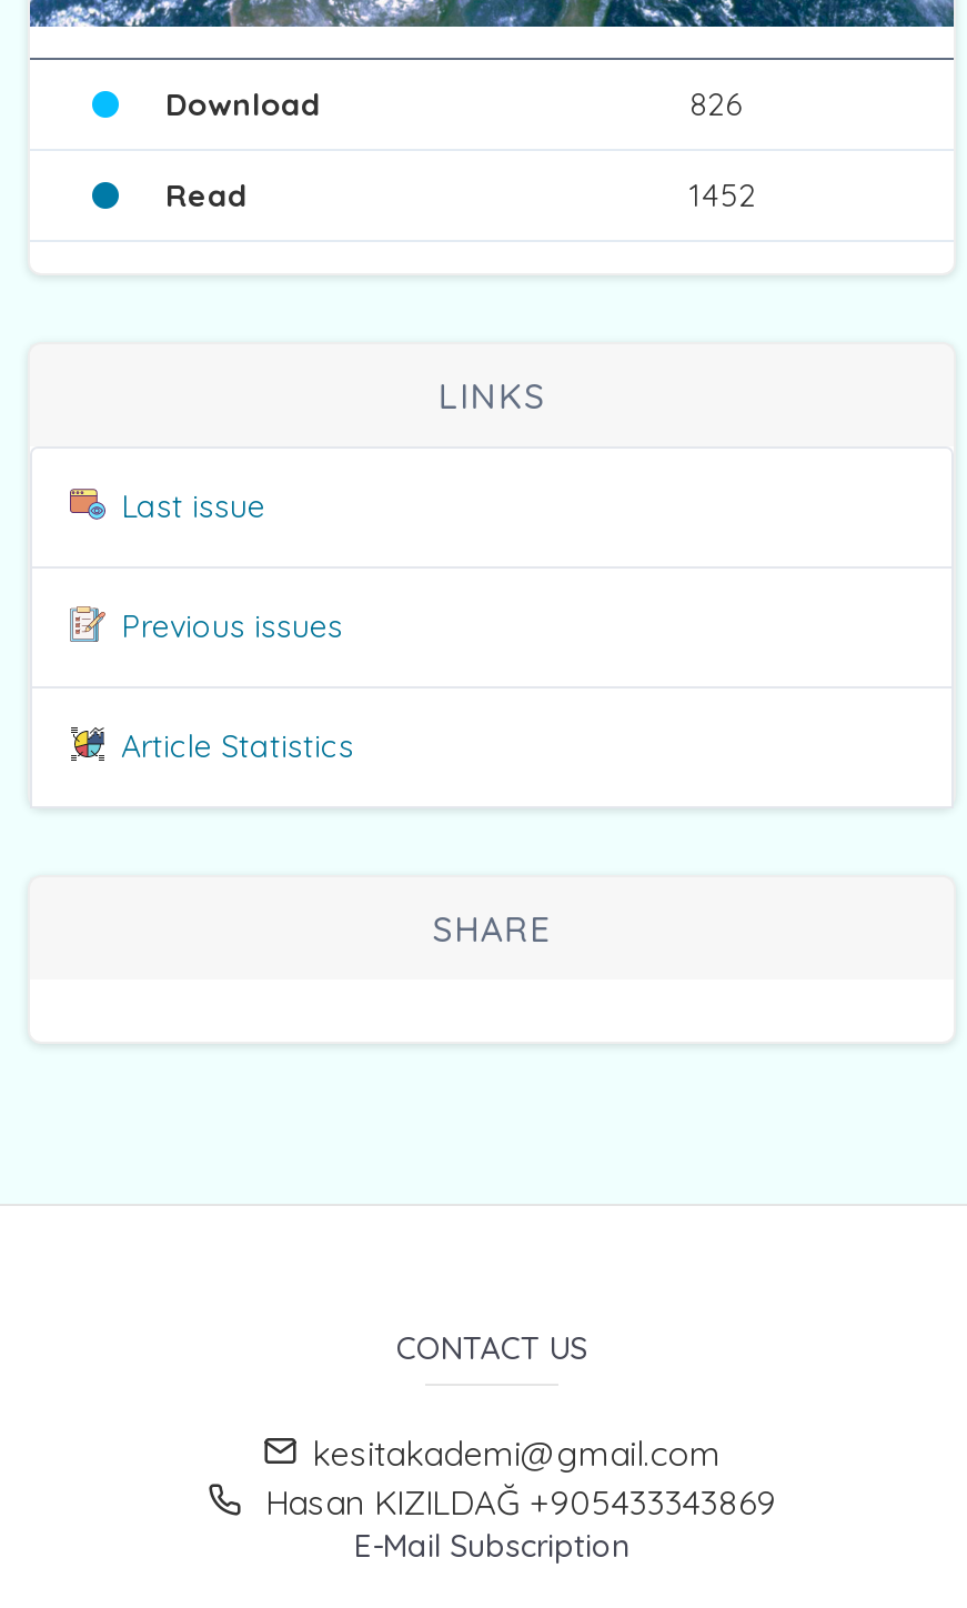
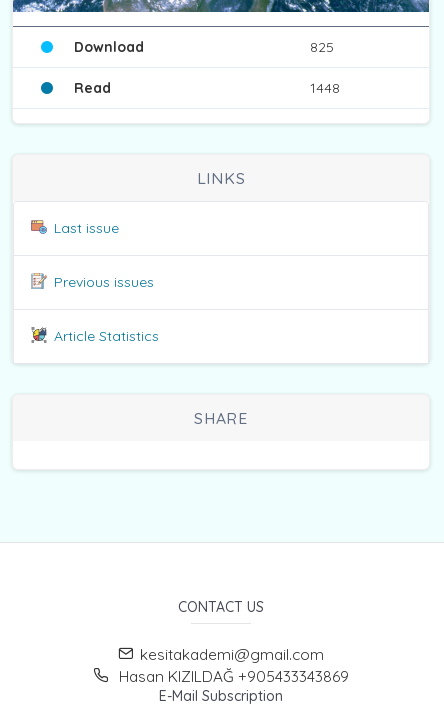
[689,85,741,125] 826 -> [310,38,334,56] 825
[689,176,756,216] 1452 -> [310,79,340,97] 1448

